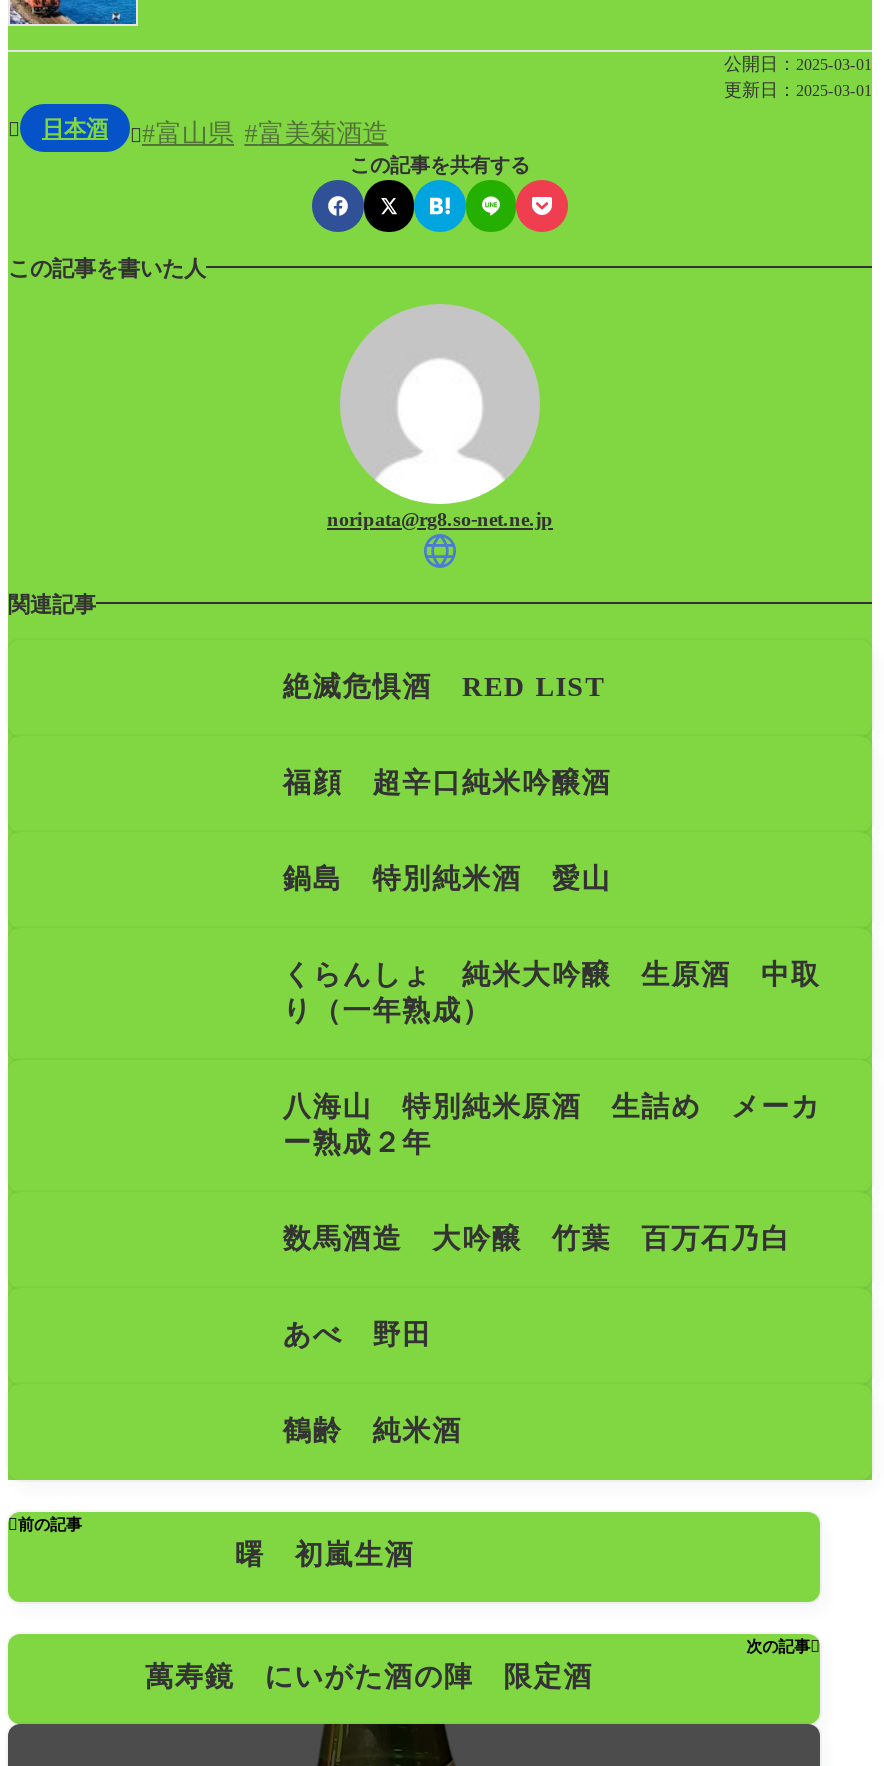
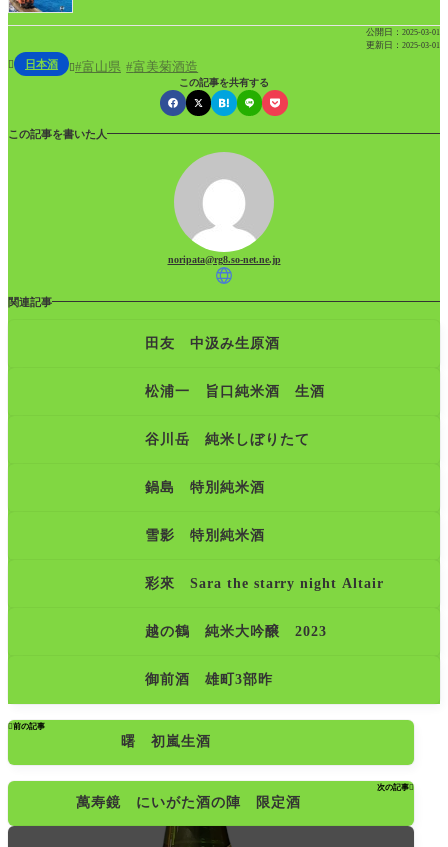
[283,671,605,701] 絶滅危惧酒 RED LIST -> [145,335,280,350] 田友 中汲み生原酒
[283,767,611,797] 福顔 超辛口純米吟醸酒 -> [145,383,325,398] 松浦一 旨口純米酒 生酒
[283,863,611,893] 鍋島 特別純米酒 愛山 -> [145,431,310,446] 谷川岳 純米しぼりたて
[283,959,821,1025] くらんしょ 純米大吟醸 生原酒 中取 | り（一年熟成） -> [145,479,265,494] 鍋島 特別純米酒
[283,1091,821,1157] 八海山 特別純米原酒 生詰め メーカ | ー熟成２年 -> [145,527,265,542] 雪影 特別純米酒
[283,1223,791,1253] 数馬酒造 大吟醸 竹葉 百万石乃白 -> [145,575,383,590] 彩來 Sara the starry night Altair
[283,1319,432,1349] あべ 野田 -> [145,623,326,638] 越の鶴 純米大吟醸 2023
[283,1415,462,1445] 鶴齢 純米酒 -> [145,671,273,686] 御前酒 雄町3部昨

